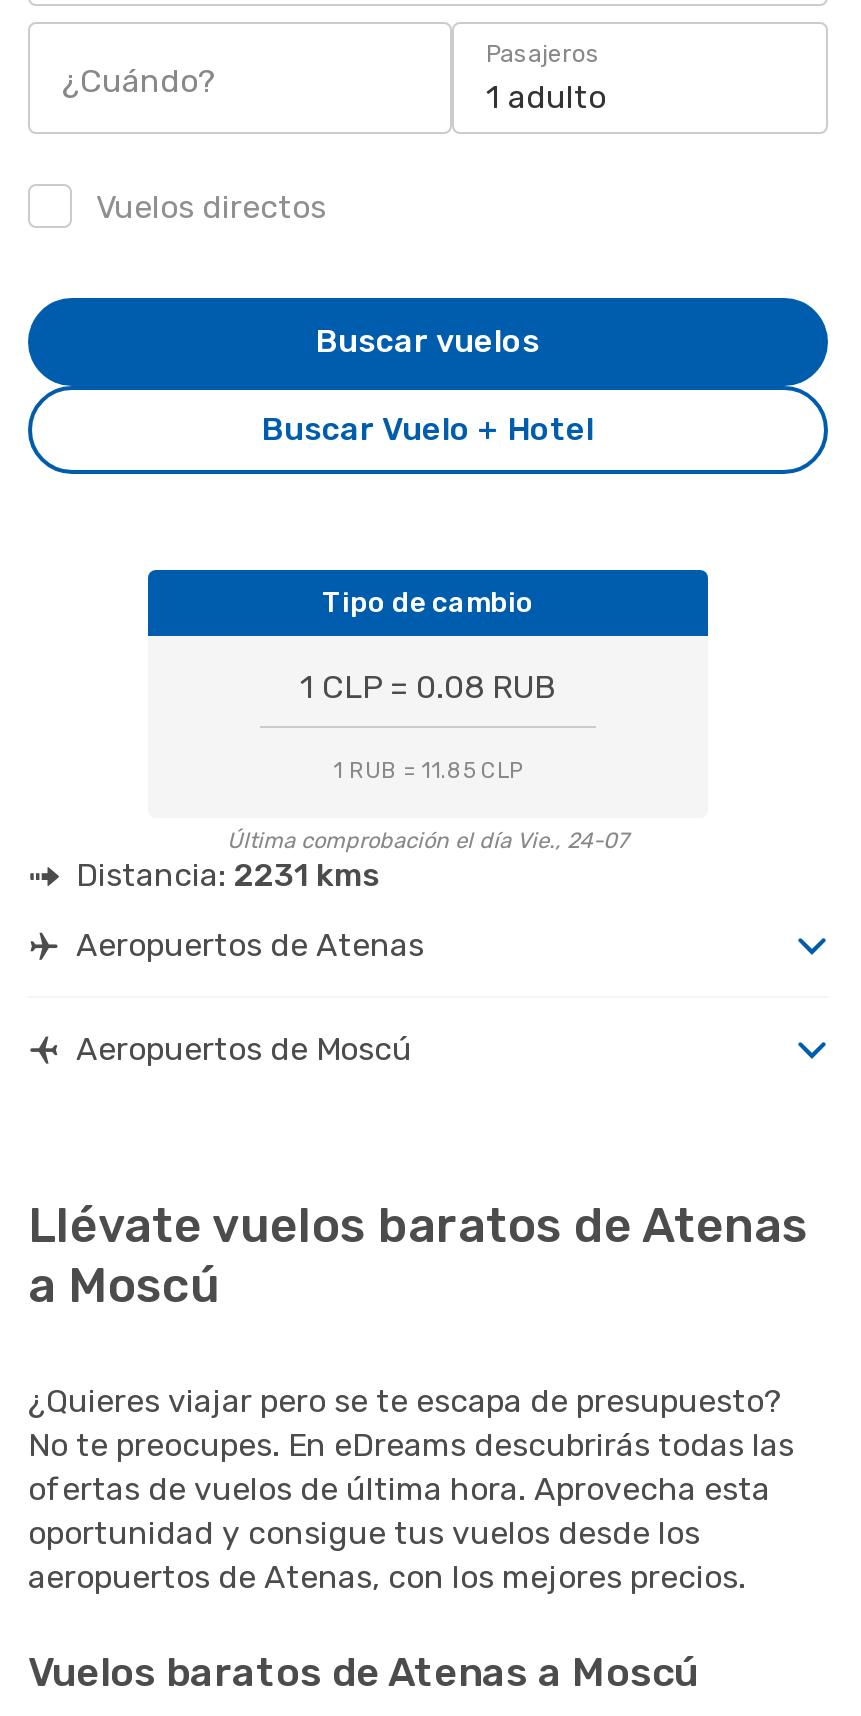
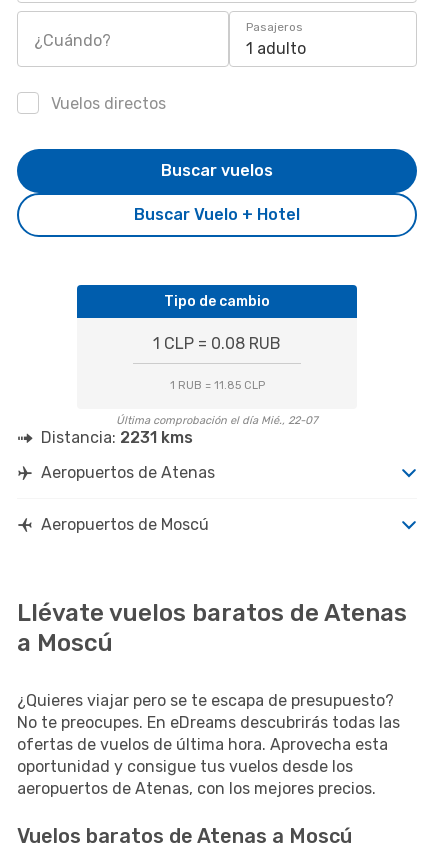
[227,828,629,854] Última comprobación el día Vie., 24-07 -> [116,414,318,427] Última comprobación el día Mié., 22-07

